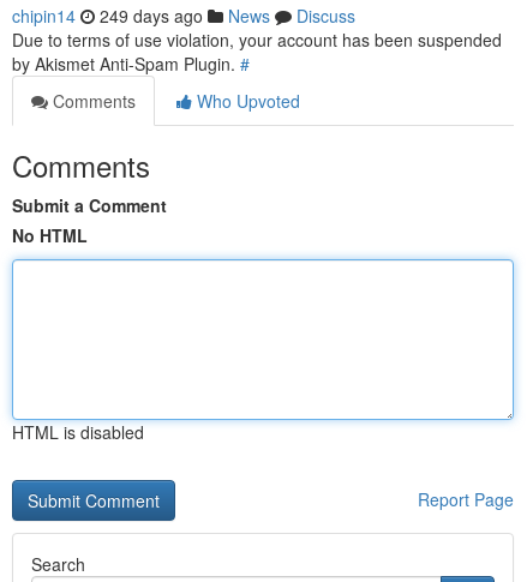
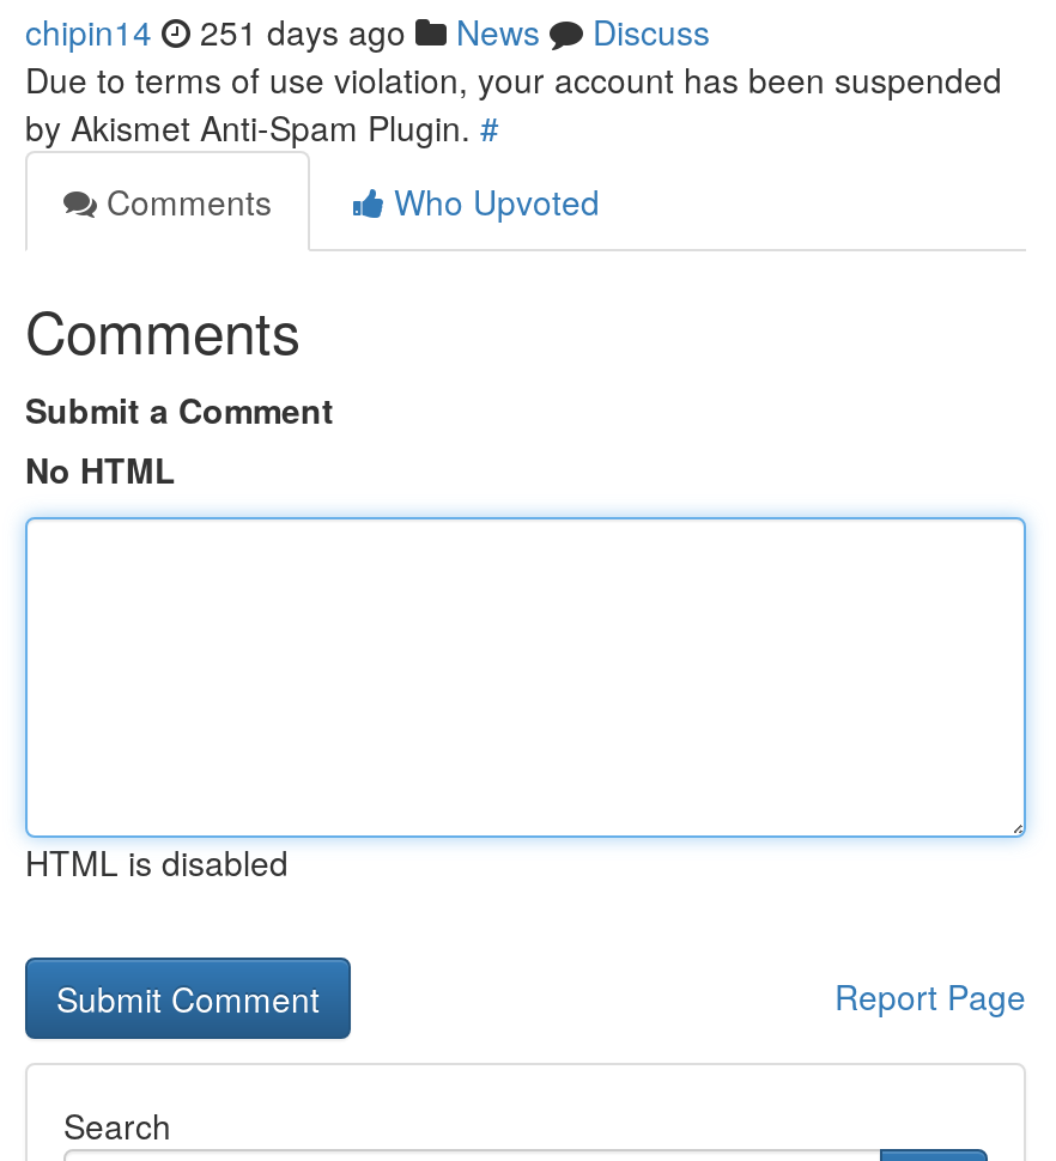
[12,4,355,28] chipin14 249 days ago News Discuss -> [25,7,710,55] chipin14 251 days ago News Discuss

